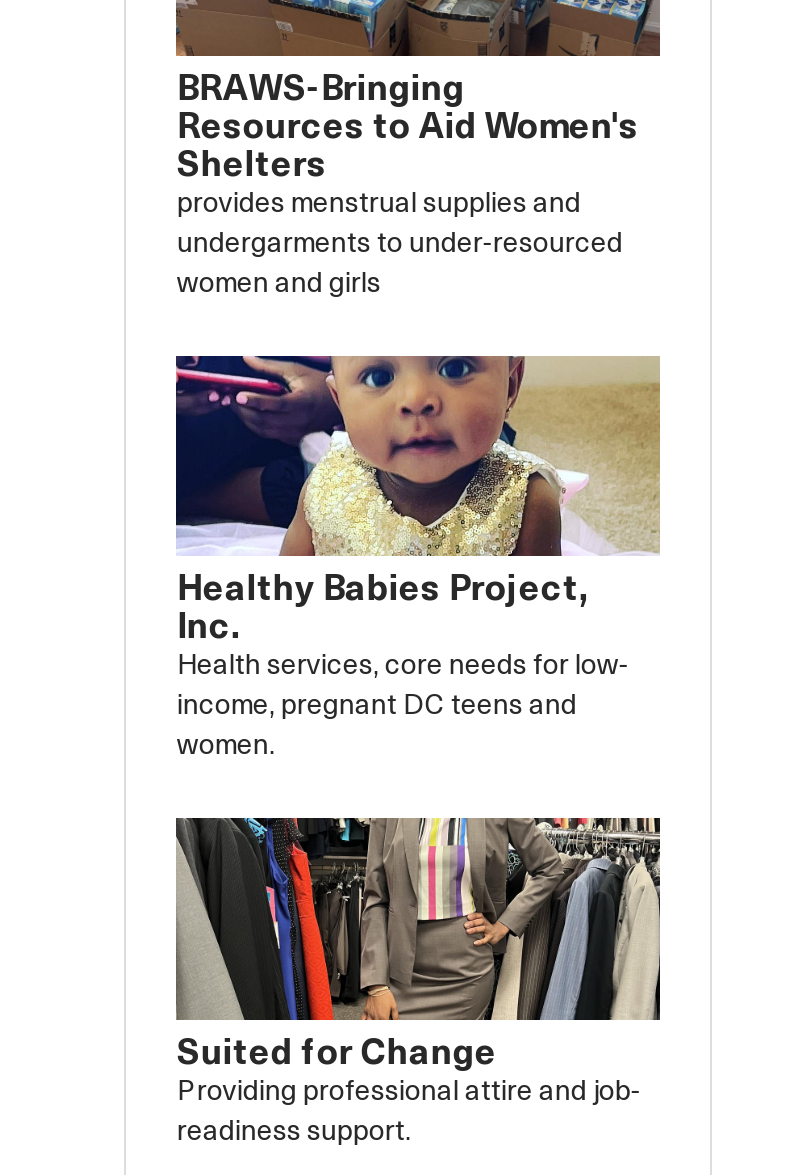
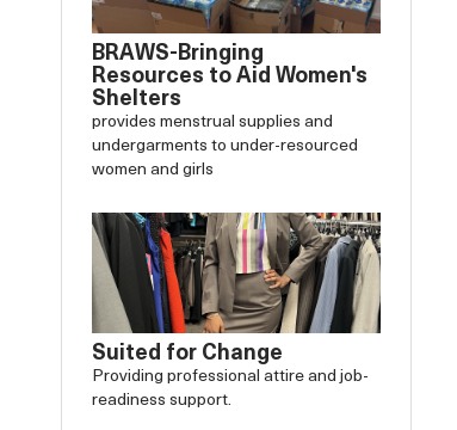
[174,354,660,763] [image] | Healthy Babies Project, | Inc. | Health services, core needs for low- | income, pregnant DC teens and | women. -> none

